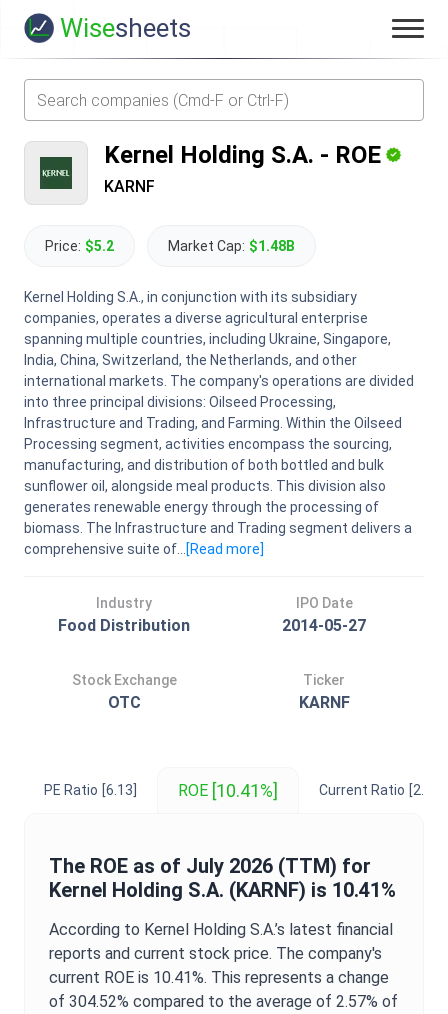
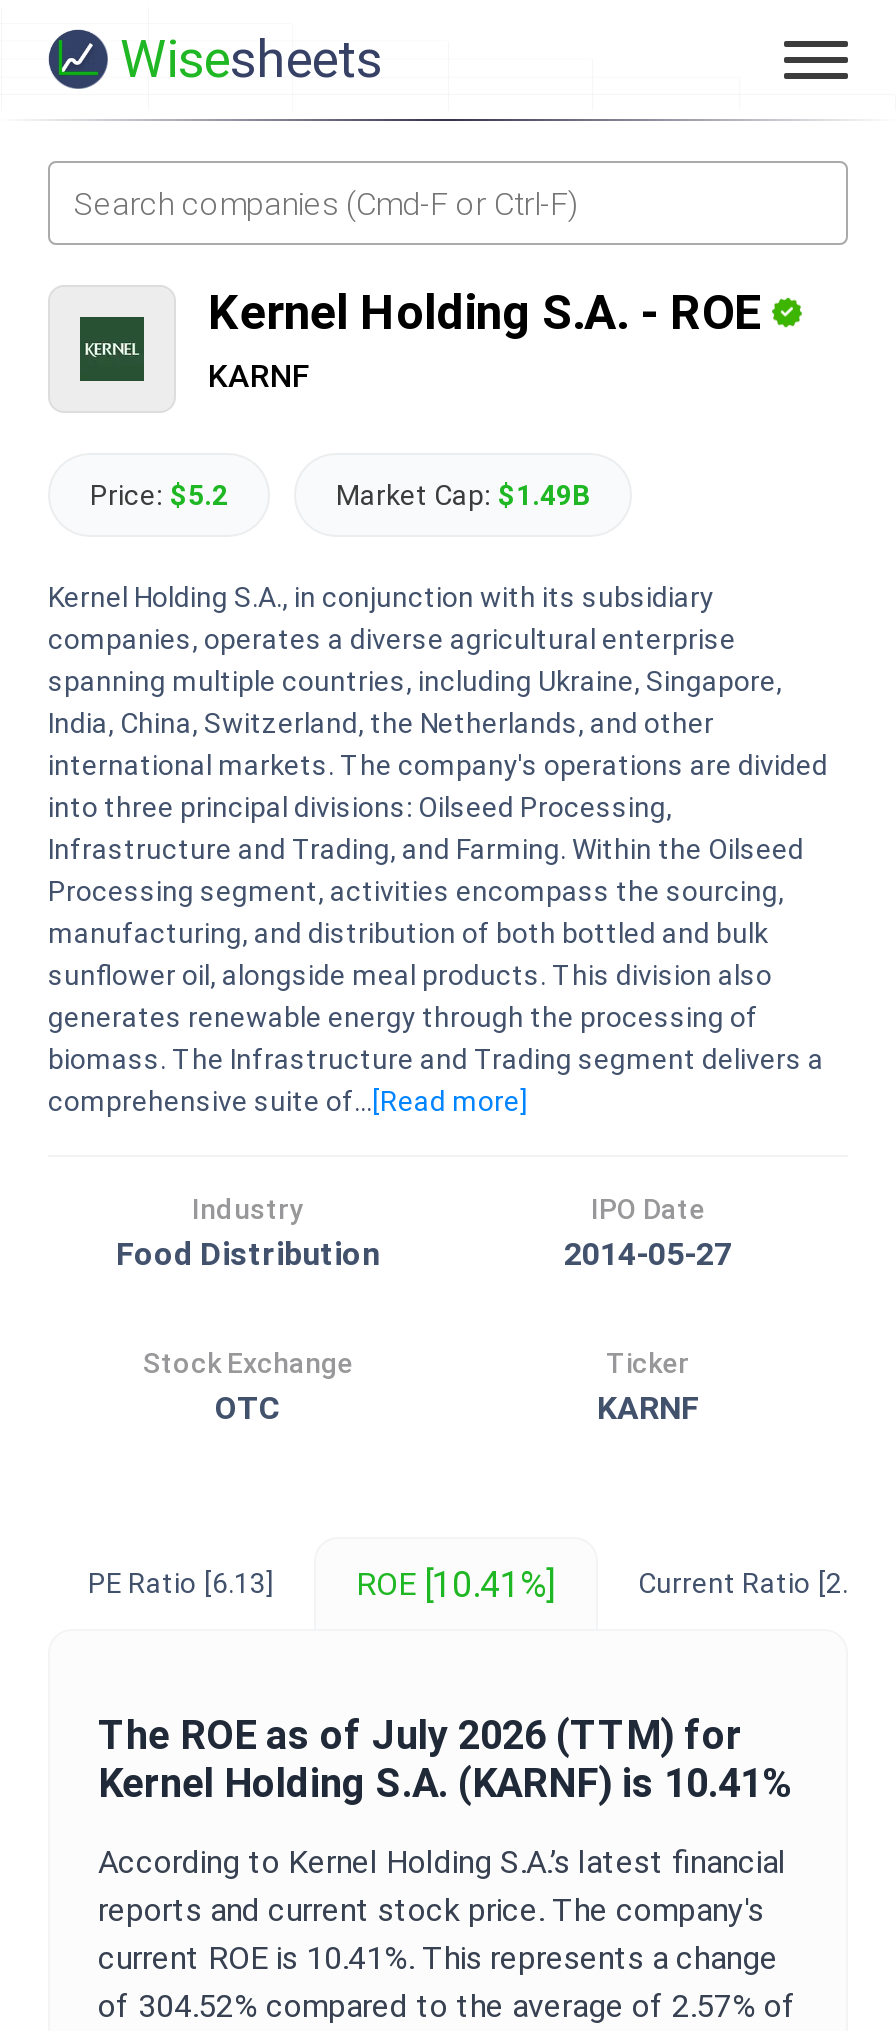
[168,238,295,254] Market Cap: $1.48B -> [336,479,590,511] Market Cap: $1.49B

